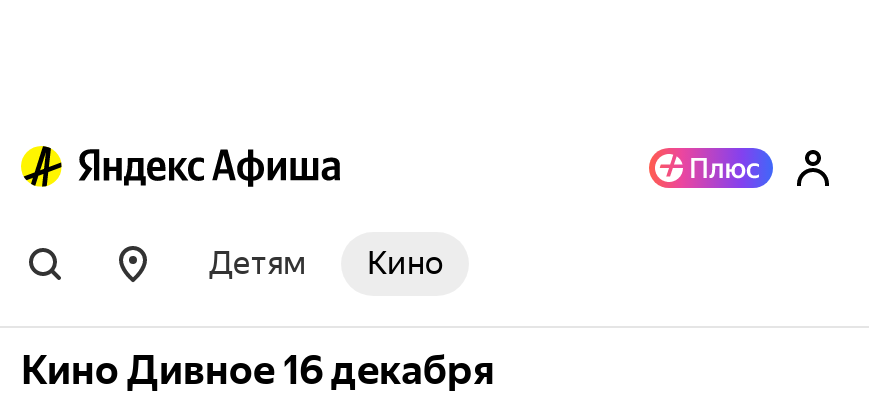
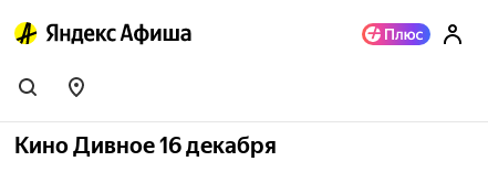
[209,244,443,282] Детям | Кино -> none

